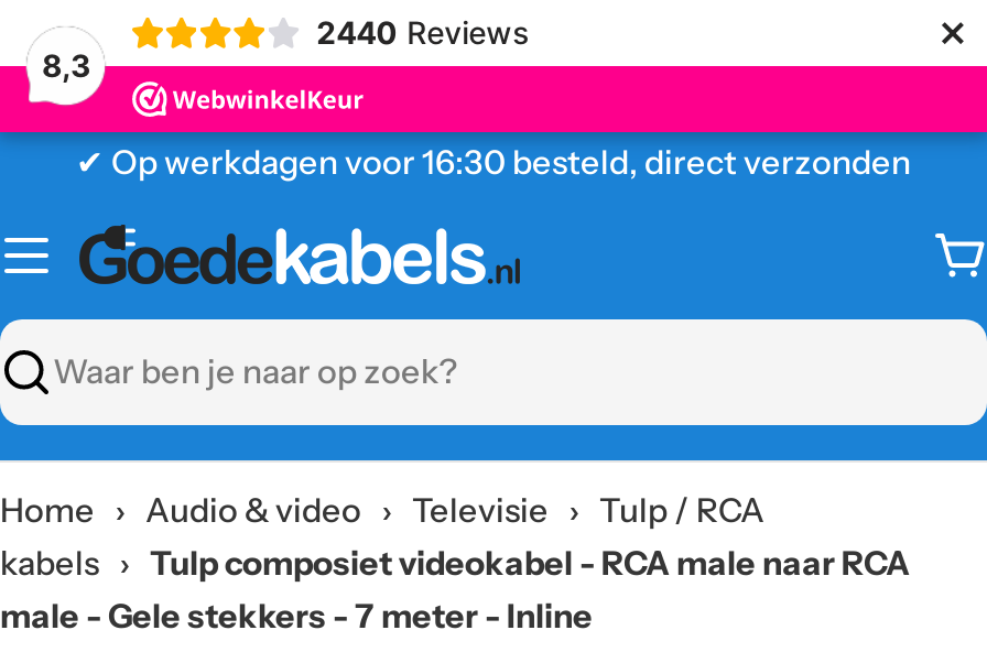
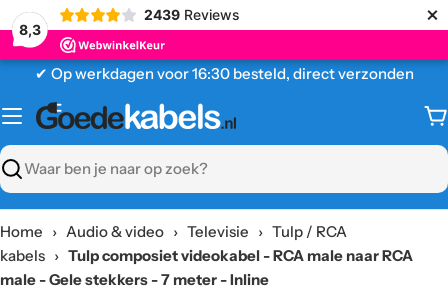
[316,13,530,51] 2440 Reviews -> [144,6,240,23] 2439 Reviews

